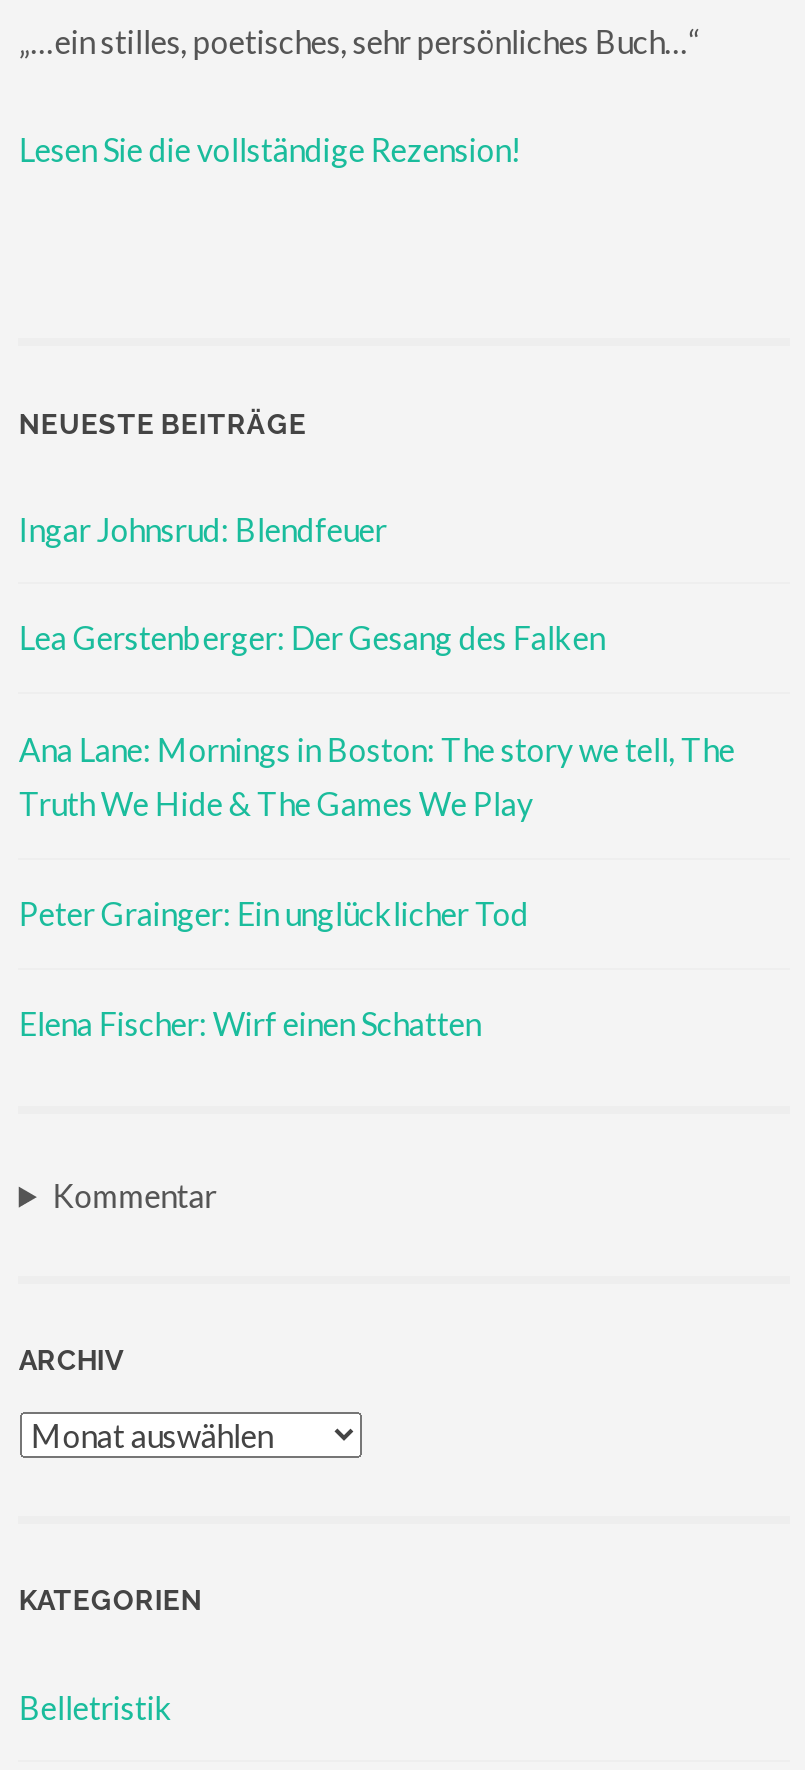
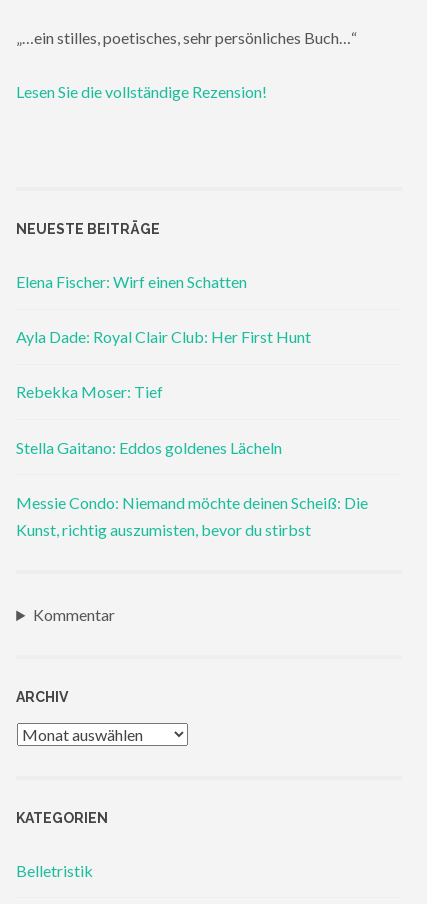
[19,510,735,933] Ingar Johnsrud: Blendfeuer | Lea Gerstenberger: Der Gesang des Falken | Ana Lane: Mornings in Boston: The story we tell, The | Truth We Hide & The Games We Play | Peter Grainger: Ein unglücklicher Tod -> none
moved [19,1005,481,1043] -> [16,272,247,291]: Elena Fischer: Wirf einen Schatten
none -> [16,327,368,539] Ayla Dade: Royal Clair Club: Her First Hunt | Rebekka Moser: Tief | Stella Gaitano: Eddos goldenes Lächeln | Messie Condo: Niemand möchte deinen Scheiß: Die | Kunst, richtig auszumisten, bevor du stirbst

